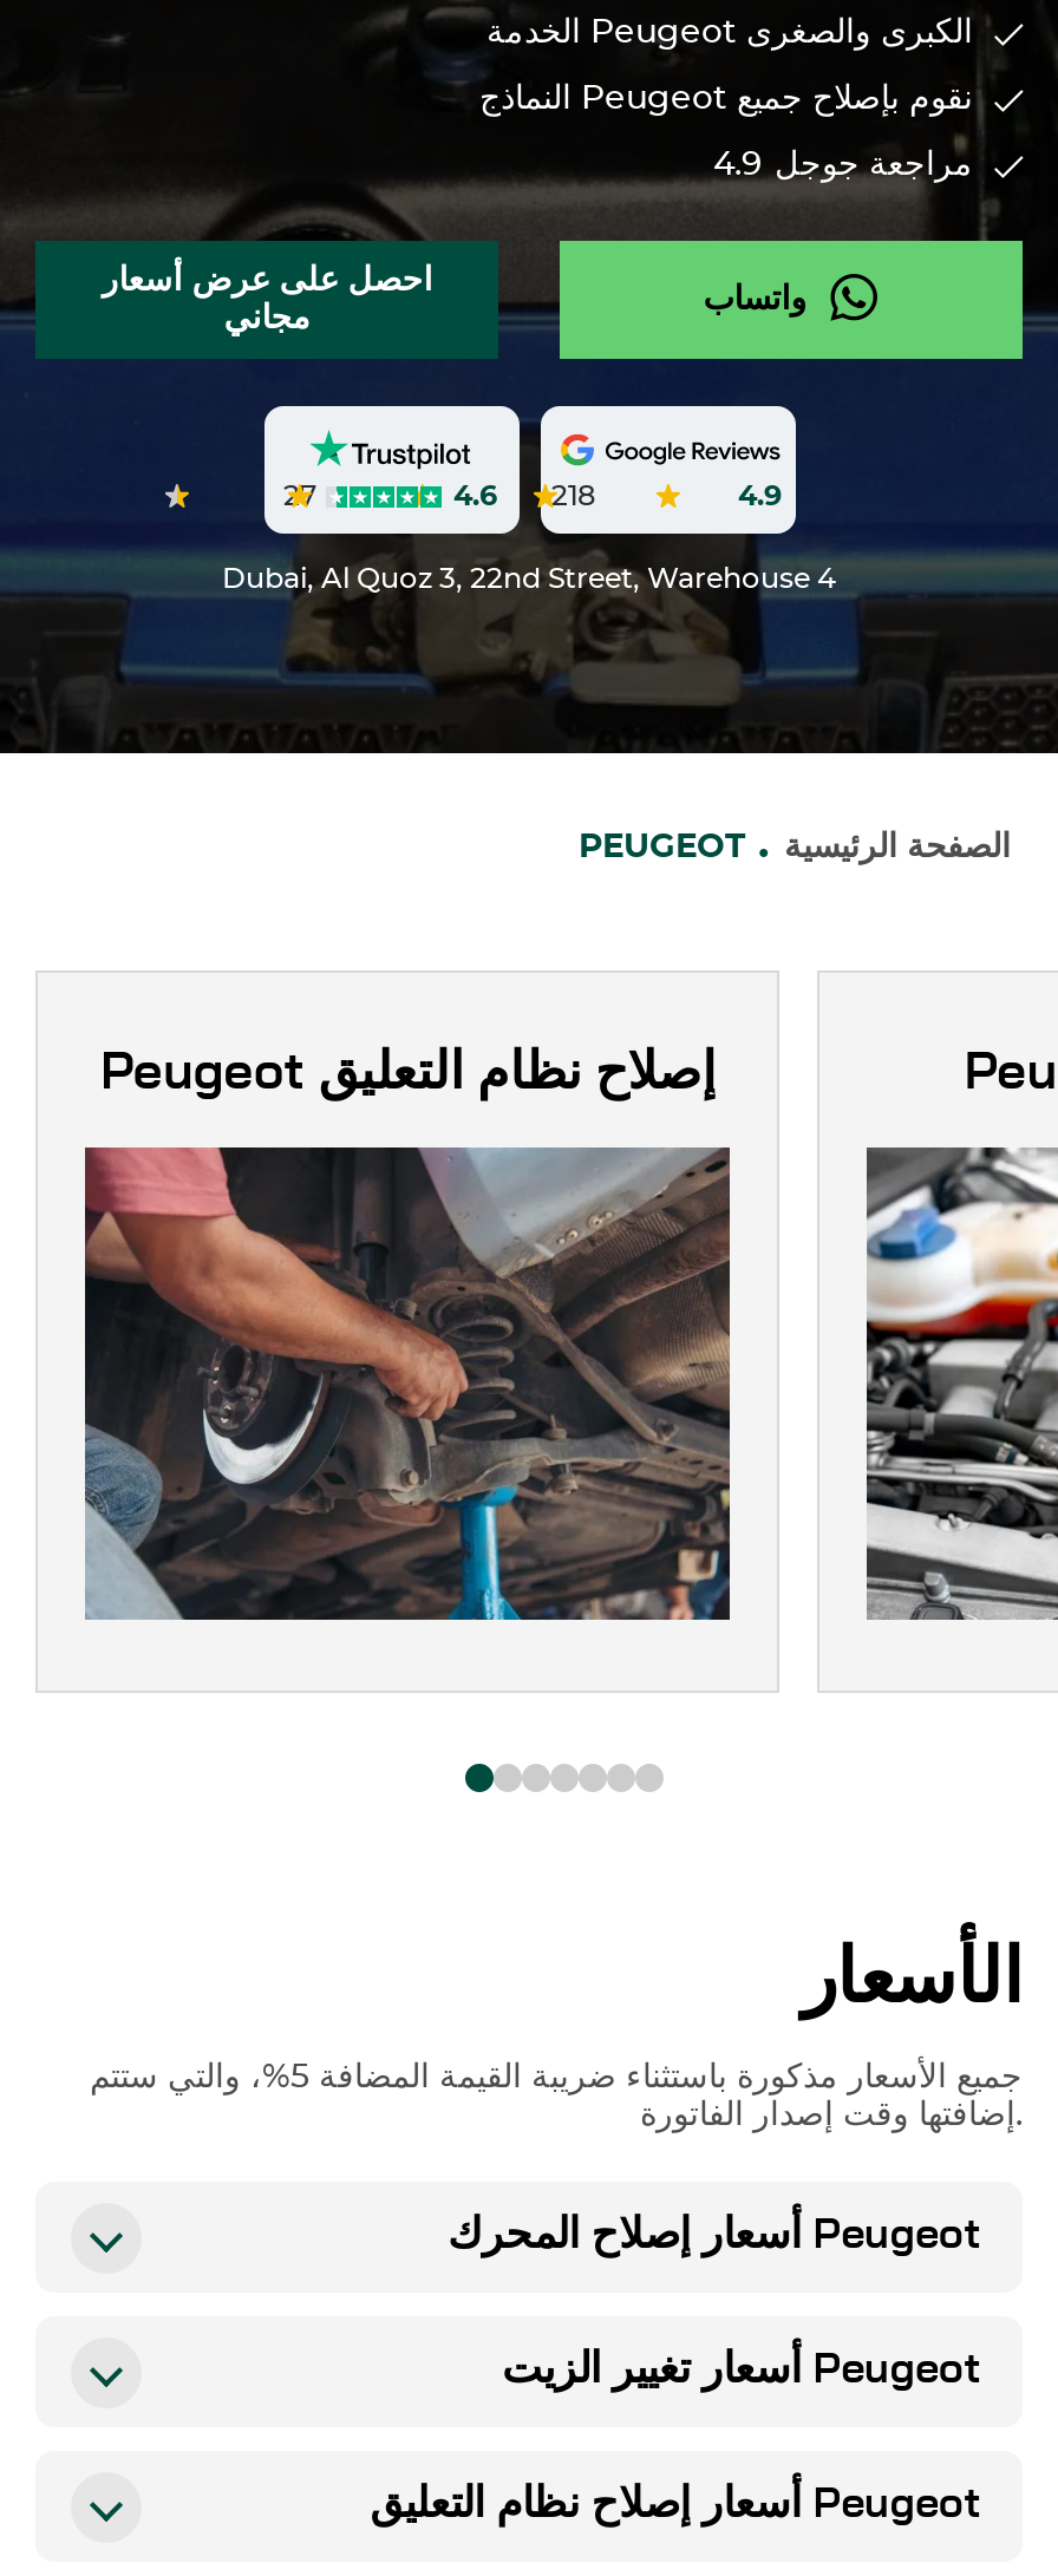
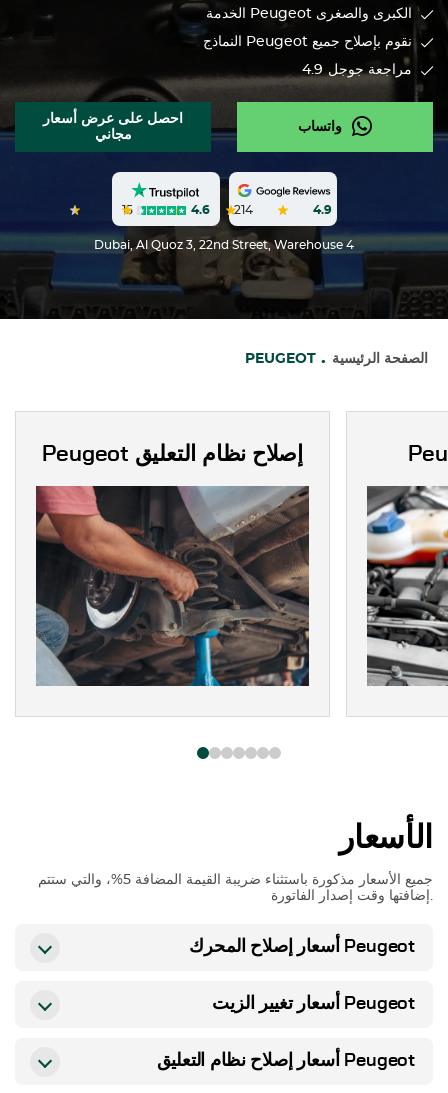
[283,482,316,510] 27 -> [121,204,132,216] 15
[453,482,596,511] 4.6 218 -> [190,204,252,216] 4.6 214

